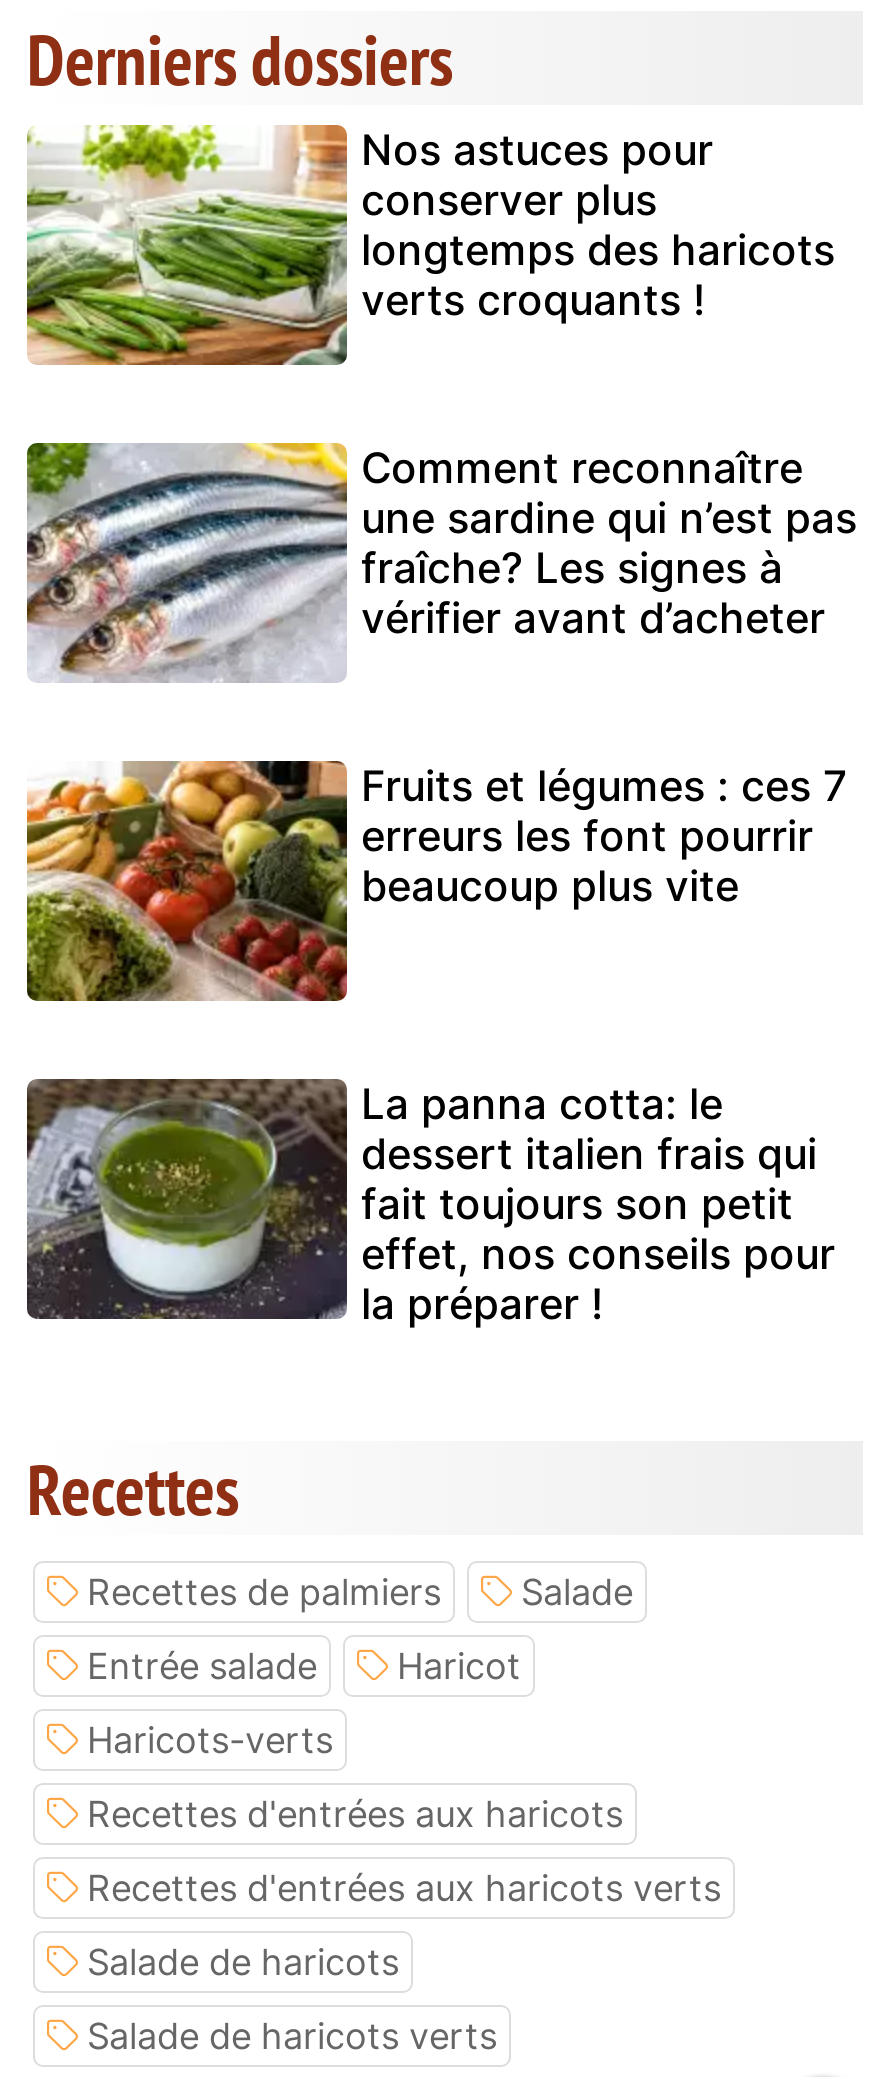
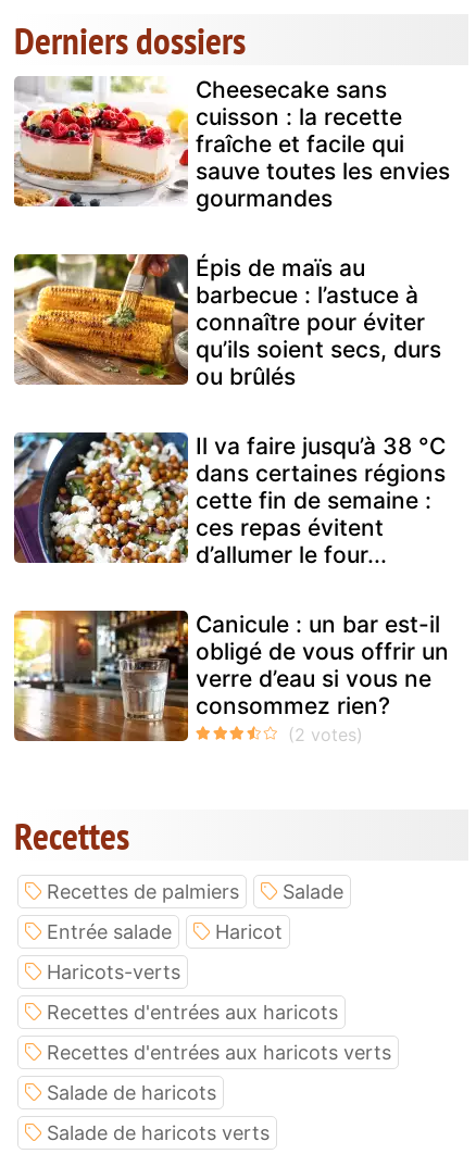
[25,123,835,367] [image] | Nos astuces pour | conserver plus | longtemps des haricots | verts croquants ! -> [14,75,450,211] [image] | Cheesecake sans | cuisson : la recette | fraîche et facile qui | sauve toutes les envies | gourmandes
[25,441,857,683] [image] | Comment reconnaître | une sardine qui n’est pas | fraîche? Les signes à | vérifier avant d’acheter -> [14,253,441,390] [image] | Épis de maïs au | barbecue : l’astuce à | connaître pour éviter | qu’ils soient secs, durs | ou brûlés
[25,759,847,1003] [image] | Fruits et légumes : ces 7 | erreurs les font pourrir | beaucoup plus vite -> [13,431,446,568] [image] | Il va faire jusqu’à 38 °C | dans certaines régions | cette fin de semaine : | ces repas évitent | d’allumer le four...
[25,1077,835,1328] [image] | La panna cotta: le | dessert italien frais qui | fait toujours son petit | effet, nos conseils pour | la préparer ! -> [13,610,449,742] [image] | Canicule : un bar est-il | obligé de vous offrir un | verre d’eau si vous ne | consommez rien?

